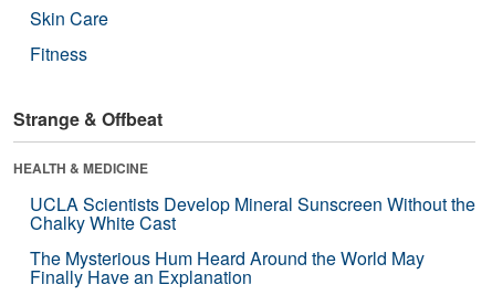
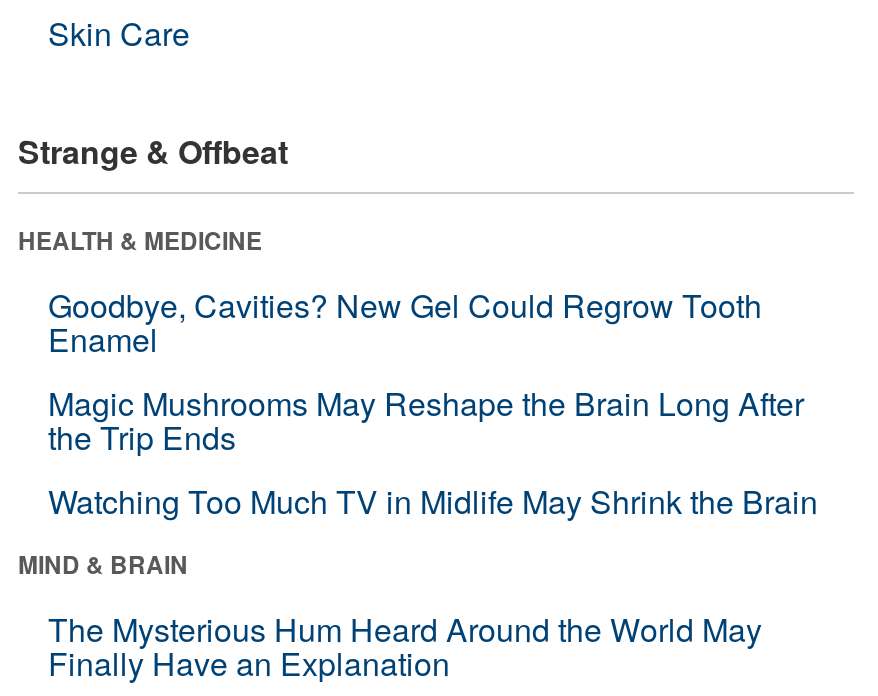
[30,41,87,66] Fitness -> none
moved [13,106,163,178] -> [18,128,288,258]: Strange & Offbeat | HEALTH & MEDICINE
[30,191,475,235] UCLA Scientists Develop Mineral Sunscreen Without the | Chalky White Cast -> [18,282,818,582] Goodbye, Cavities? New Gel Could Regrow Tooth | Enamel | Magic Mushrooms May Reshape the Brain Long After | the Trip Ends | Watching Too Much TV in Midlife May Shrink the Brain | MIND & BRAIN

